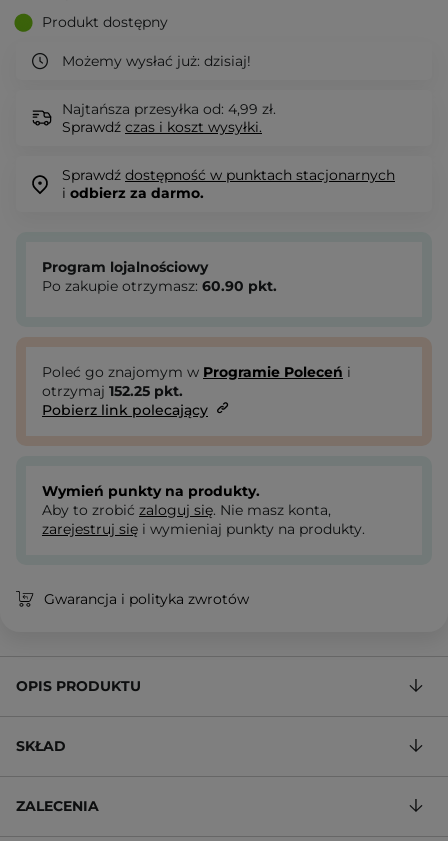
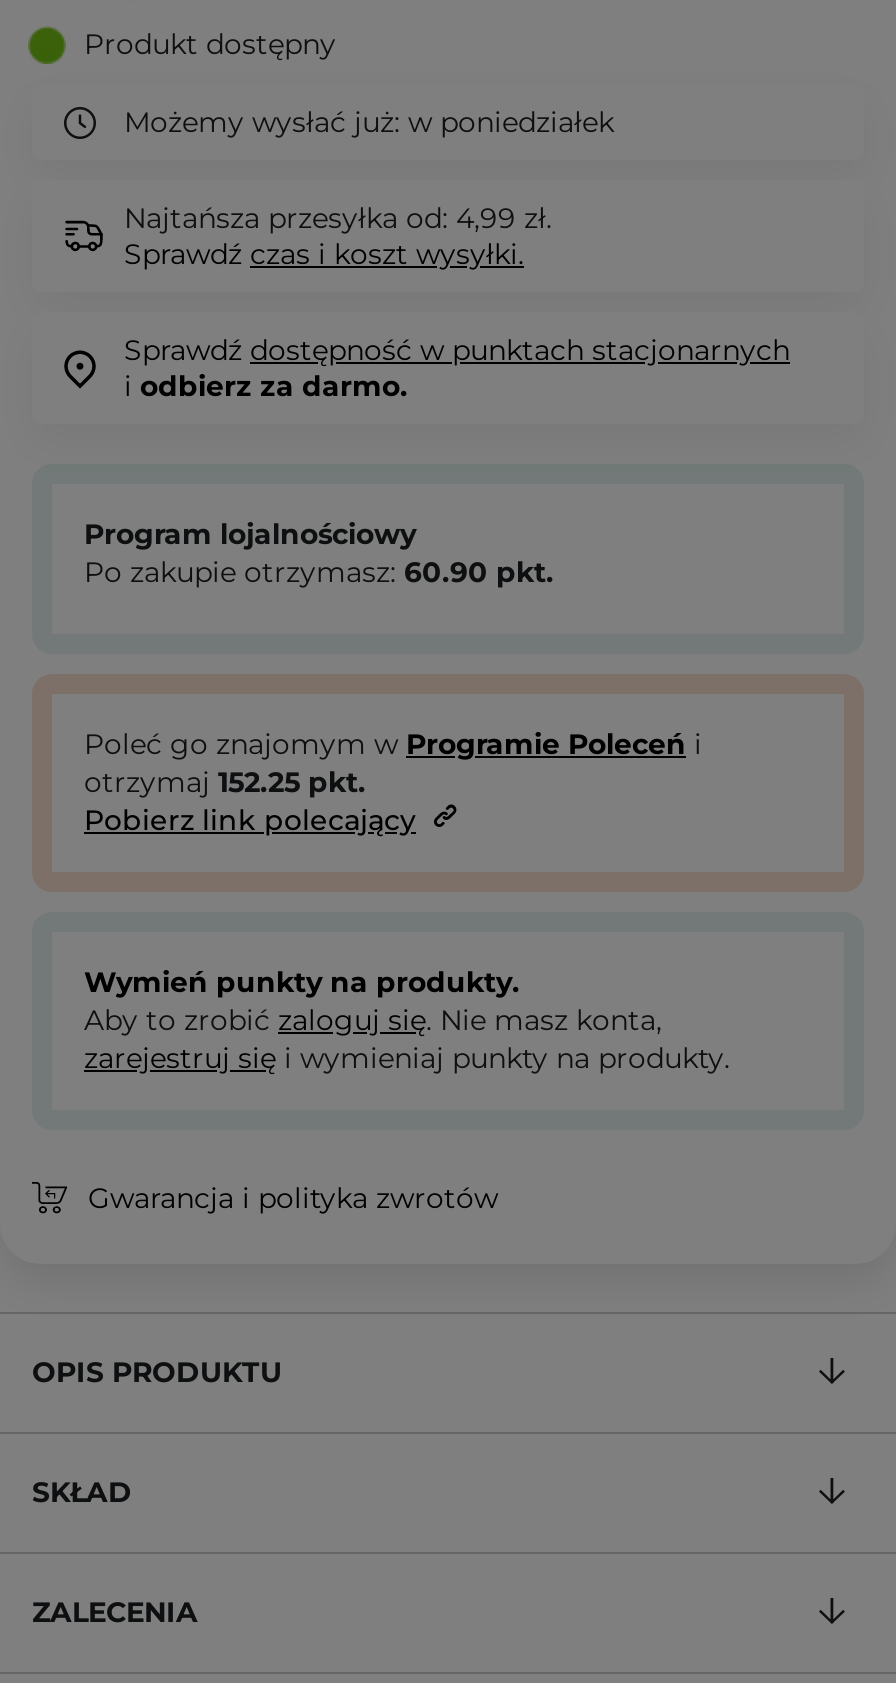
[62,52,251,70] Możemy wysłać już: dzisiaj! -> [124,105,614,141] Możemy wysłać już: w poniedziałek

